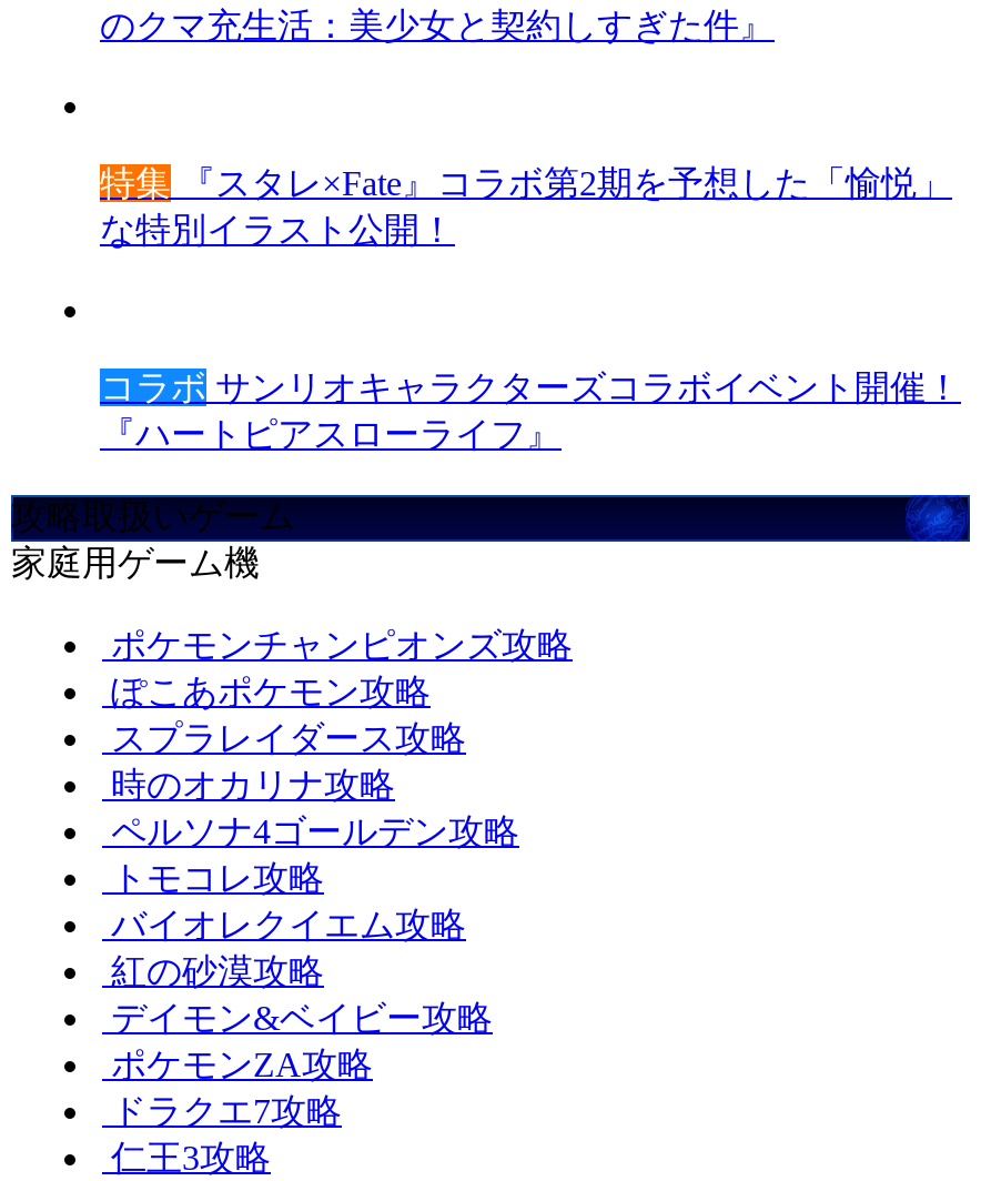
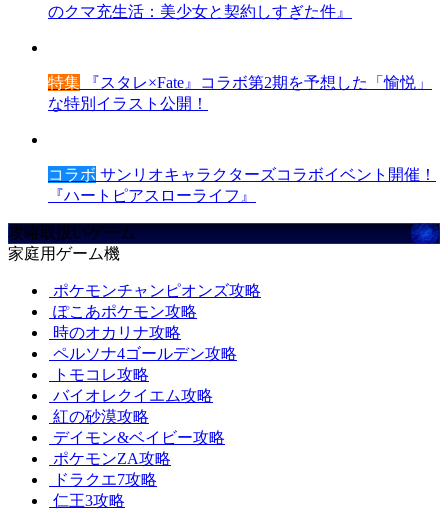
[111,719,466,757] スプラレイダース攻略 -> none

